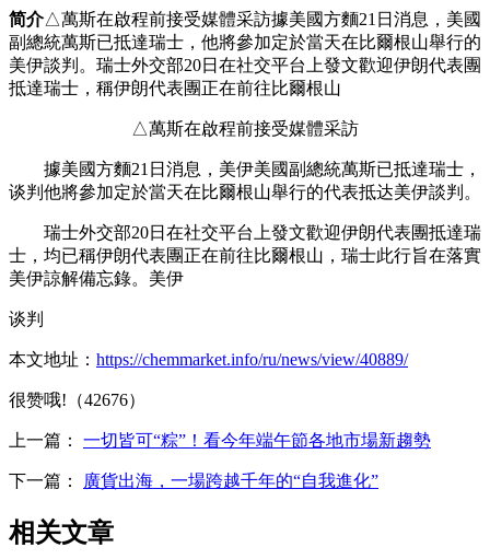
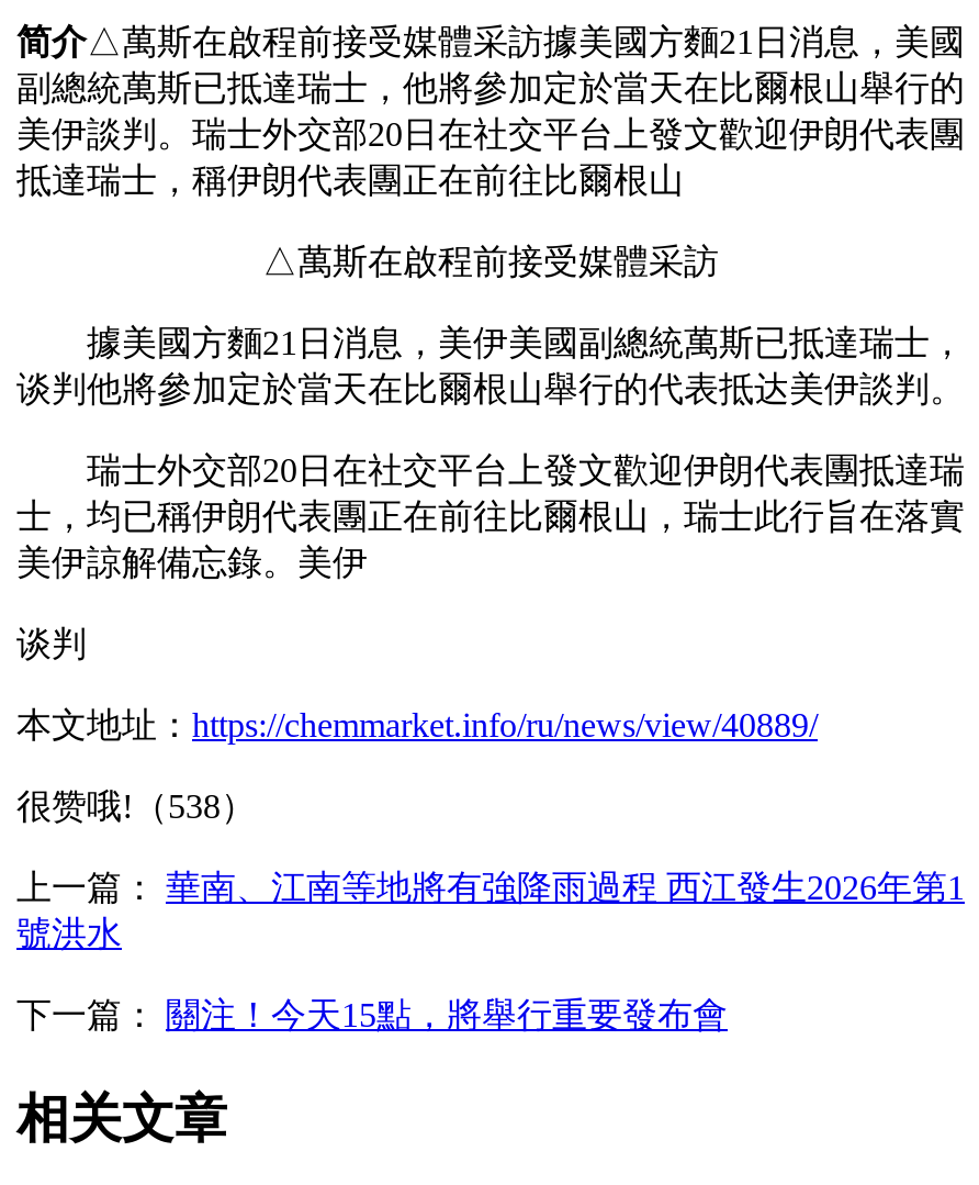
[9,390,145,409] 很赞哦!（42676） -> [16,787,256,824] 很赞哦!（538）
[9,431,431,449] 上一篇：一切皆可“粽”！看今年端午節各地市場新趨勢 -> [16,868,965,951] 上一篇：華南、江南等地將有強降雨過程 西江發生2026年第1 | 號洪水
[9,471,378,490] 下一篇：廣貨出海，一場跨越千年的“自我進化” -> [16,995,728,1033] 下一篇：關注！今天15點，將舉行重要發布會

